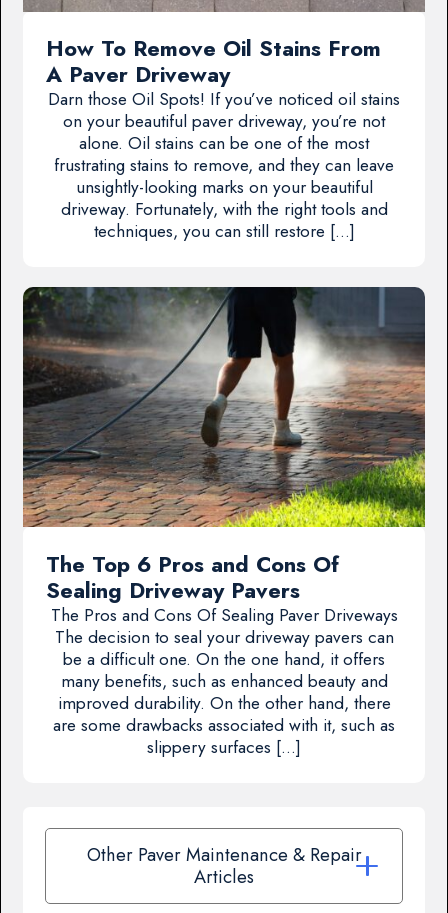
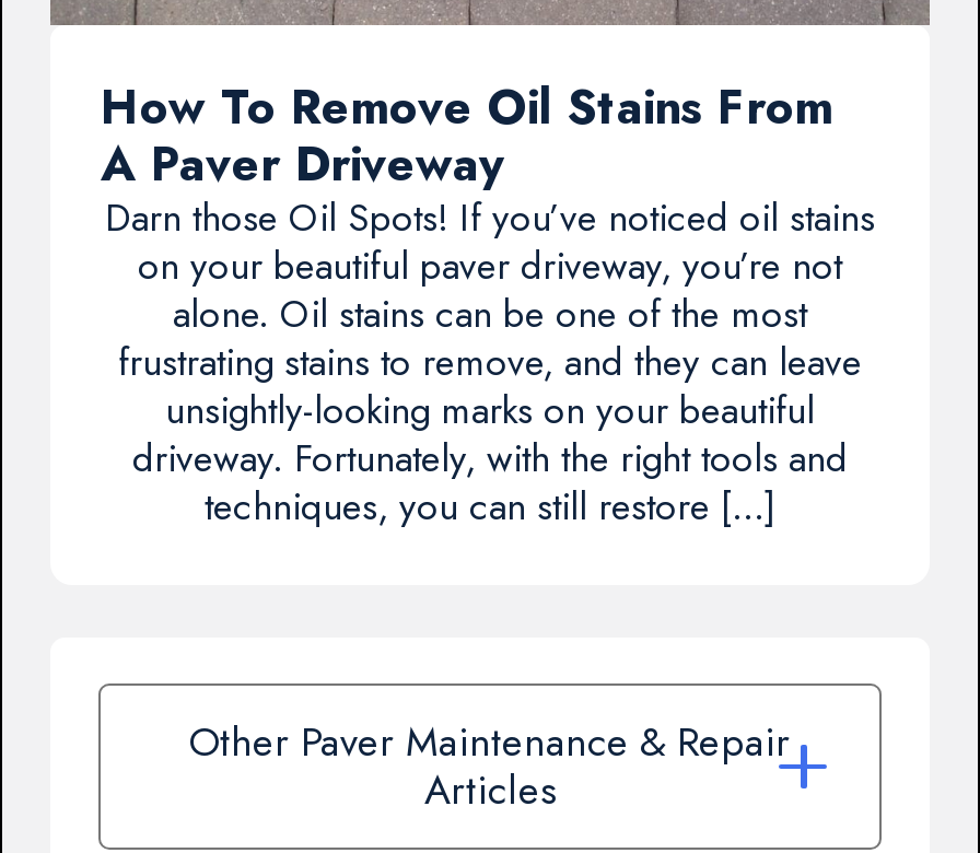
[23,286,426,759] [image] | The Top 6 Pros and Cons Of | Sealing Driveway Pavers | The Pros and Cons Of Sealing Paver Driveways | The decision to seal your driveway pavers can | be a difficult one. On the one hand, it offers | many benefits, such as enhanced beauty and | improved durability. On the other hand, there | are some drawbacks associated with it, such as | slippery surfaces […] -> none

